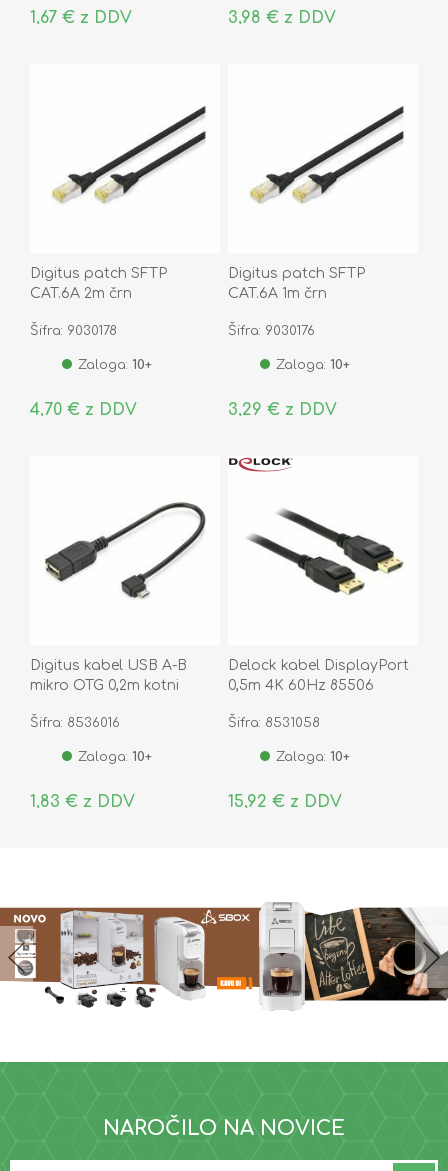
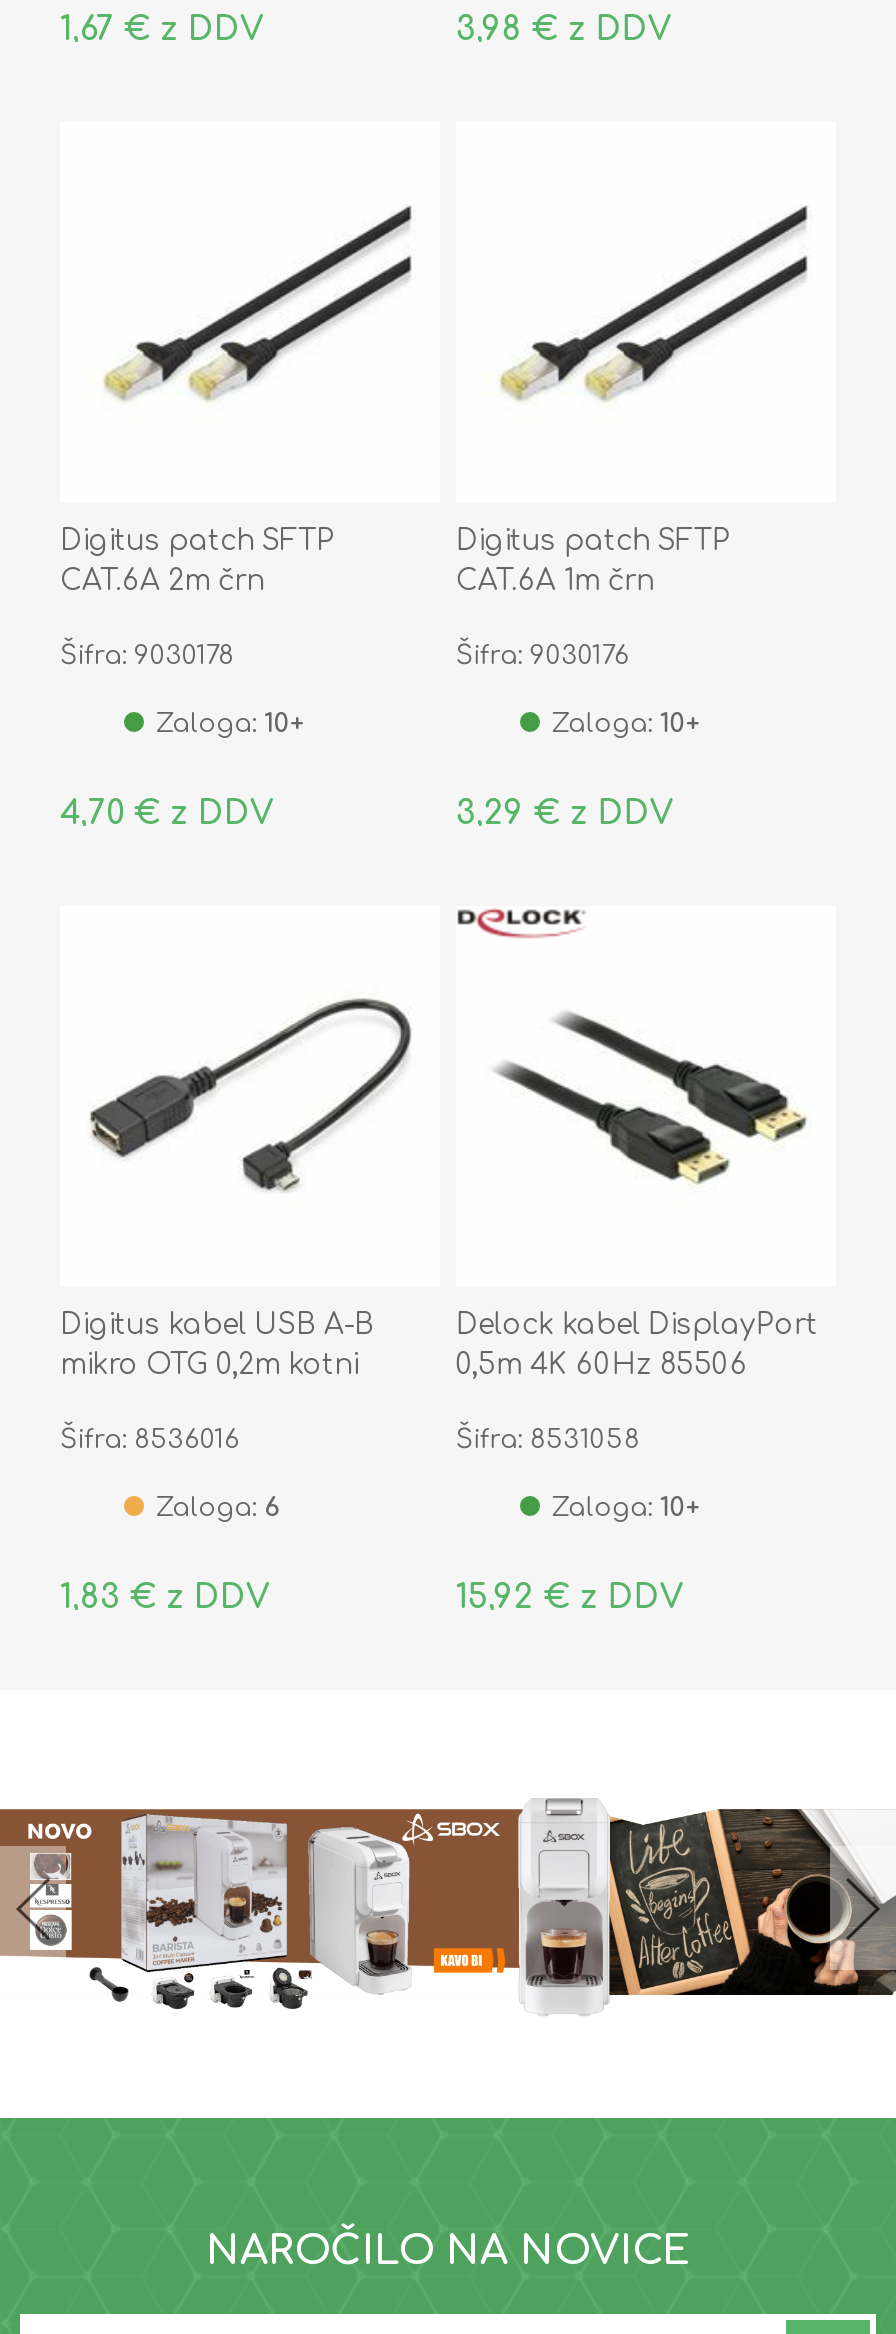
[78,750,152,764] Zaloga: 10+ -> [156,1494,280,1522] Zaloga: 6

